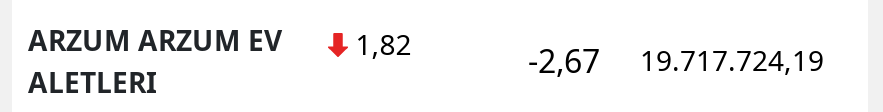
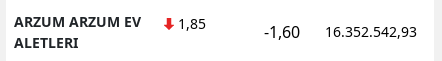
[28,20,412,62] ARZUM ARZUM EV 1,82 -> [14,12,206,33] ARZUM ARZUM EV 1,85
[528,38,600,82] -2,67 -> [264,21,300,43] -1,60
[640,40,824,78] 19.717.724,19 -> [325,22,417,41] 16.352.542,93

